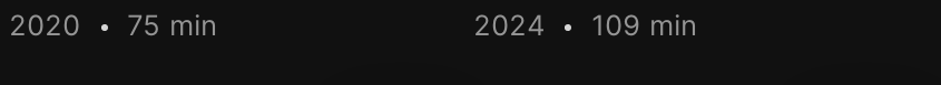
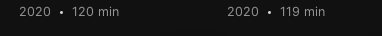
[9,10,216,43] 2020 75 min -> [19,4,119,19] 2020 120 min
[474,10,696,43] 2024 | 109 min -> [227,4,325,19] 2020 | 119 min

